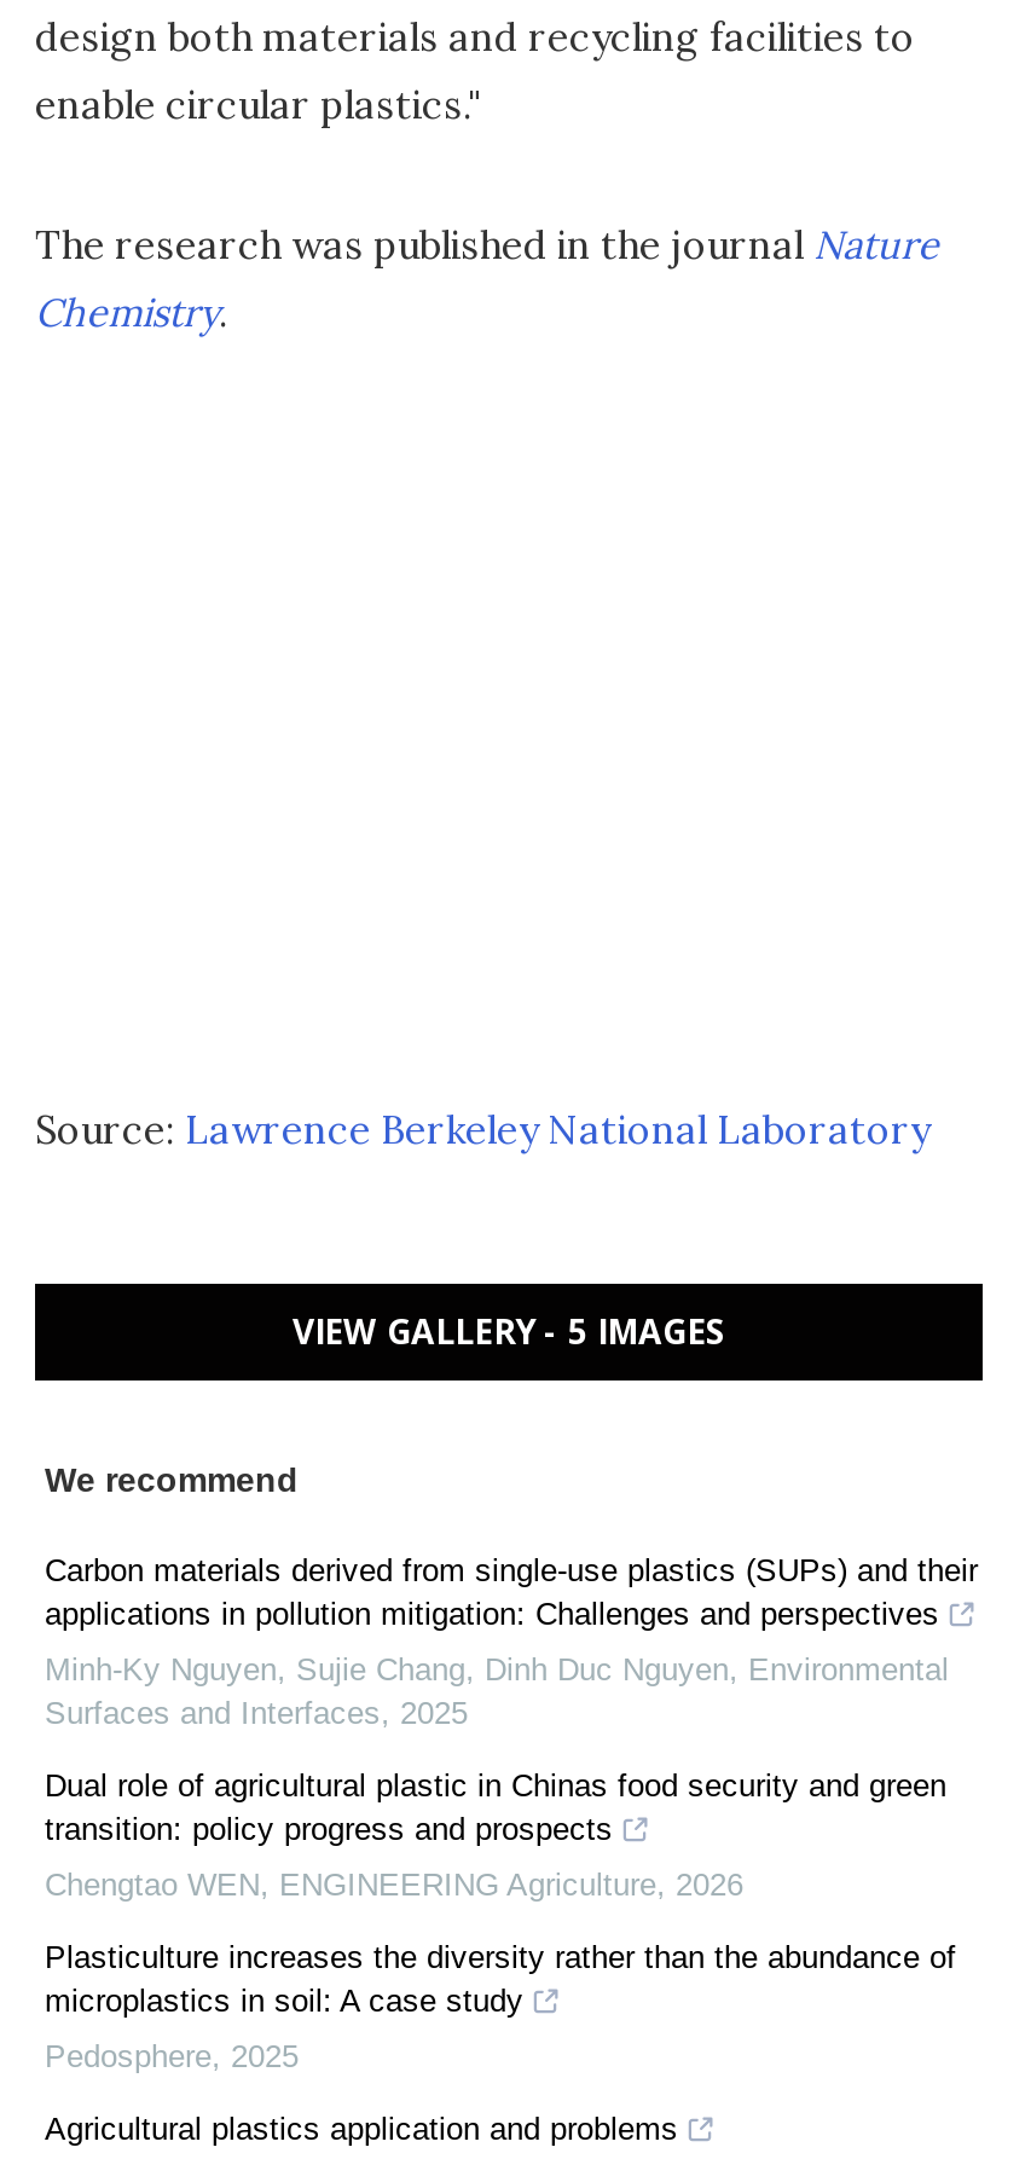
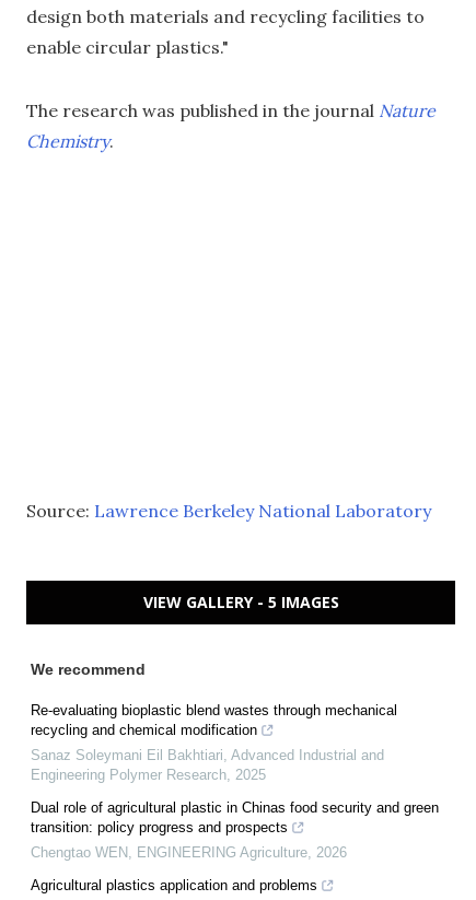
[45,1551,978,1631] Carbon materials derived from single-use plastics (SUPs) and their | applications in pollution mitigation: Challenges and perspectives -> [31,702,397,738] Re-evaluating bioplastic blend wastes through mechanical | recycling and chemical modification
[45,1650,949,1730] Minh‐Ky Nguyen, Sujie Chang, Dinh Duc Nguyen, Environmental | Surfaces and Interfaces, 2025 -> [31,747,384,783] Sanaz Soleymani Eil Bakhtiari, Advanced Industrial and | Engineering Polymer Research, 2025
[45,1938,956,2073] Plasticulture increases the diversity rather than the abundance of | microplastics in soil: A case study | Pedosphere, 2025 -> none

